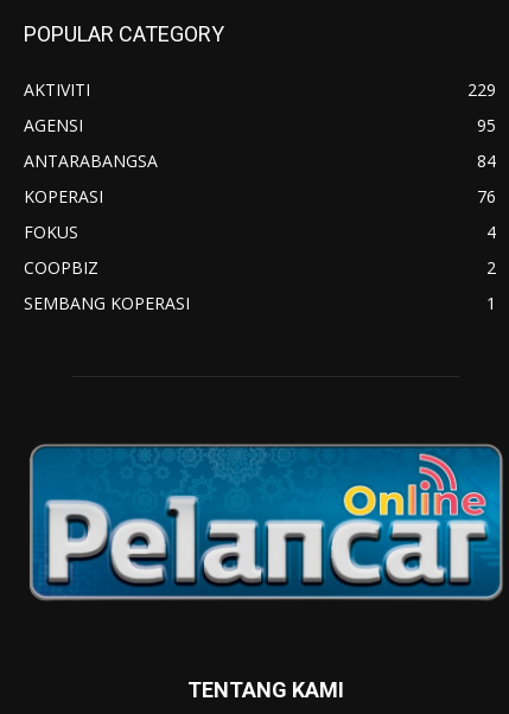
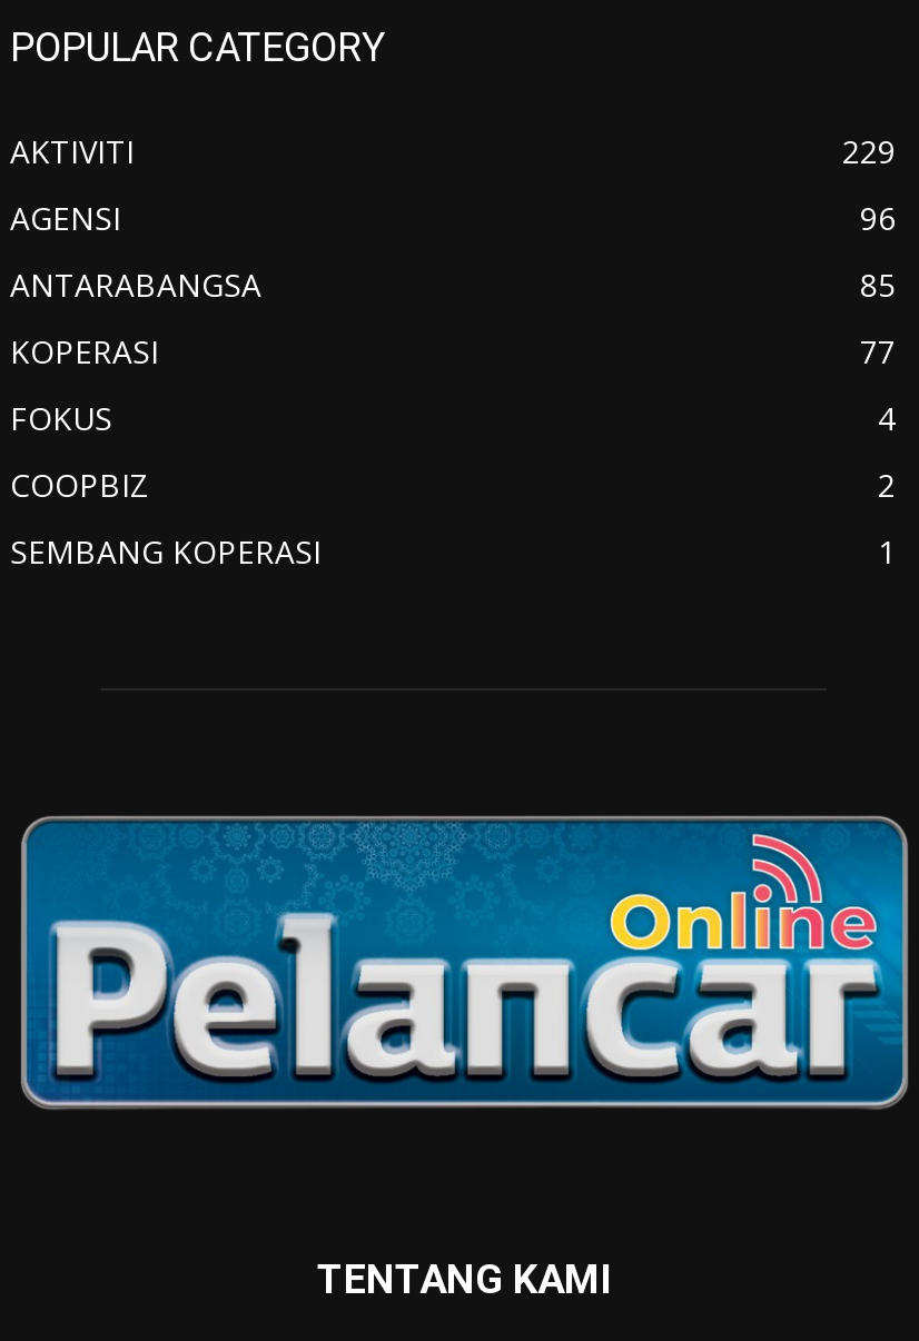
[477,113,496,136] 95 -> [860,198,896,240] 96
[477,149,496,172] 84 -> [860,265,896,307] 85
[477,185,496,207] 76 -> [860,332,896,374] 77

